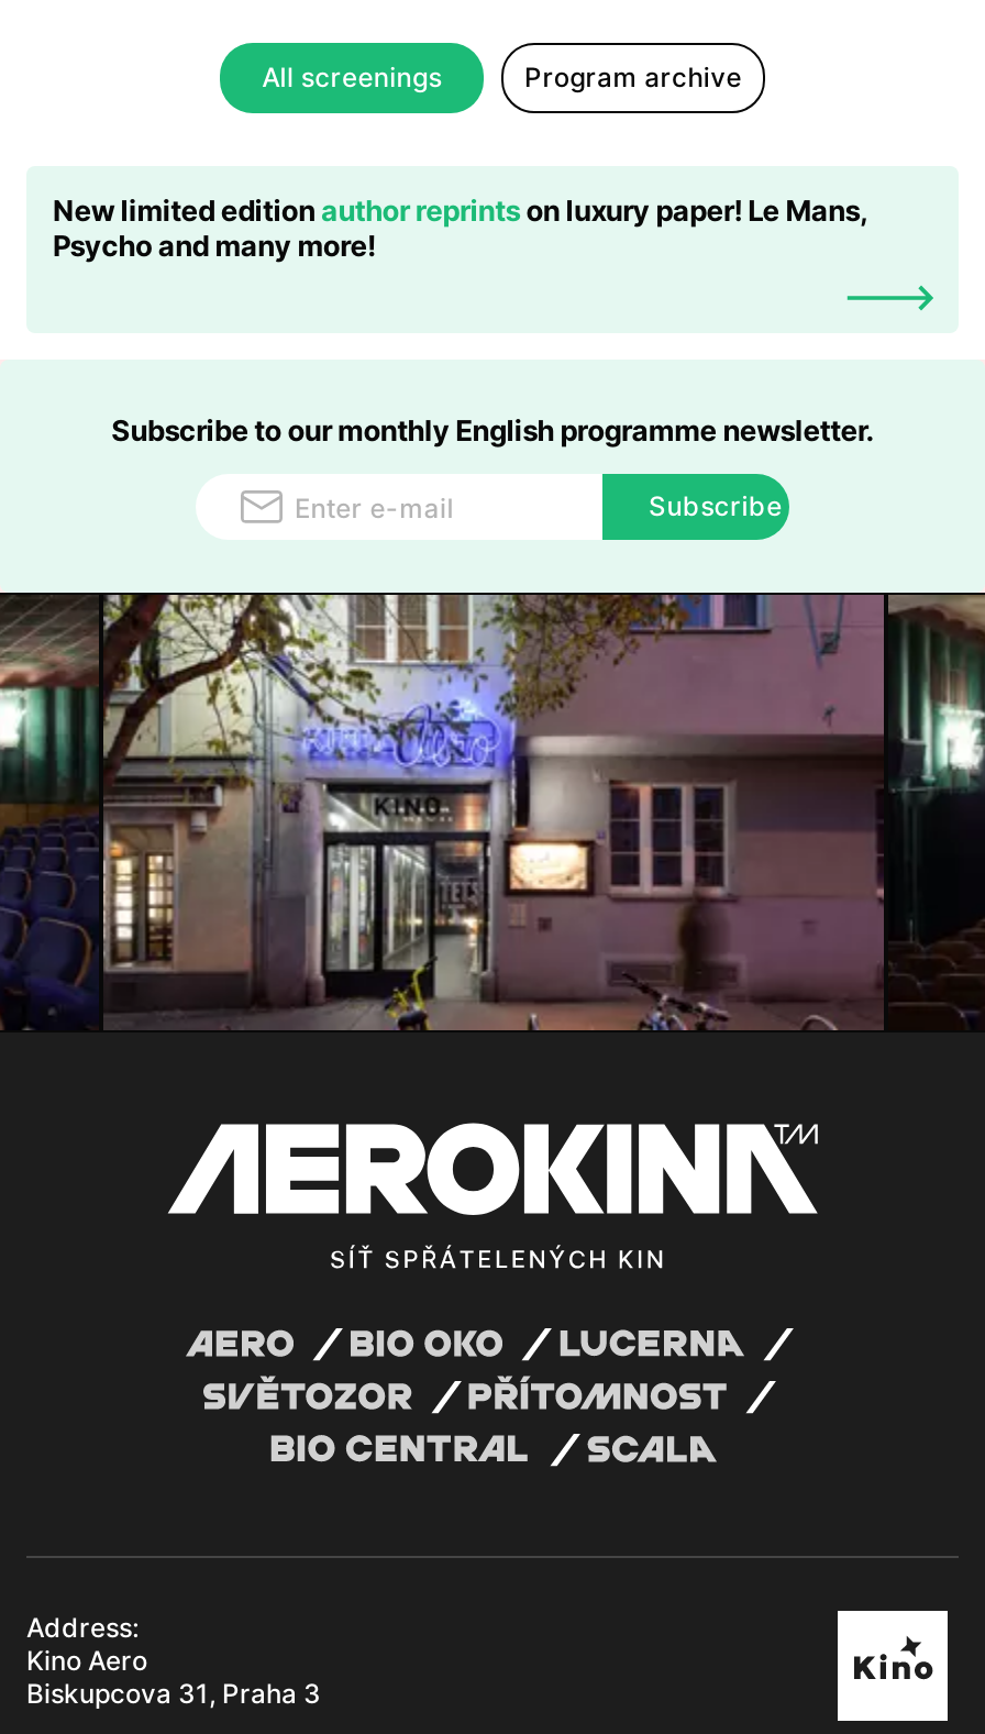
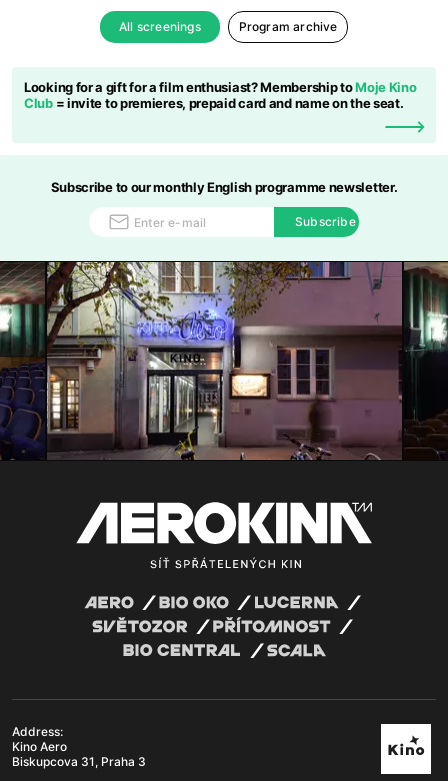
[53,192,868,263] New limited edition author reprints on luxury paper! Le Mans, | Psycho and many more! -> [24,79,416,111] Looking for a gift for a film enthusiast? Membership to Moje Kino | Club = invite to premieres, prepaid card and name on the seat.

